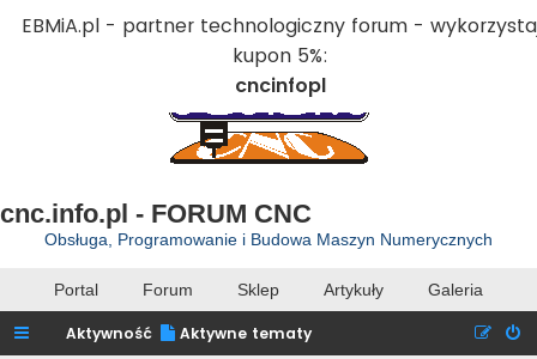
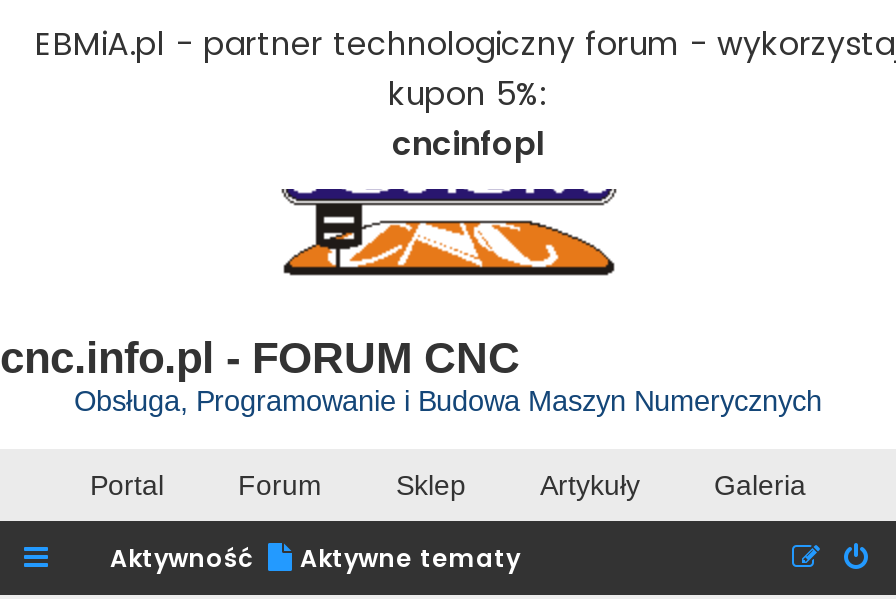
[189,121,229,159] [image] -> [314,203,380,267] [image]

